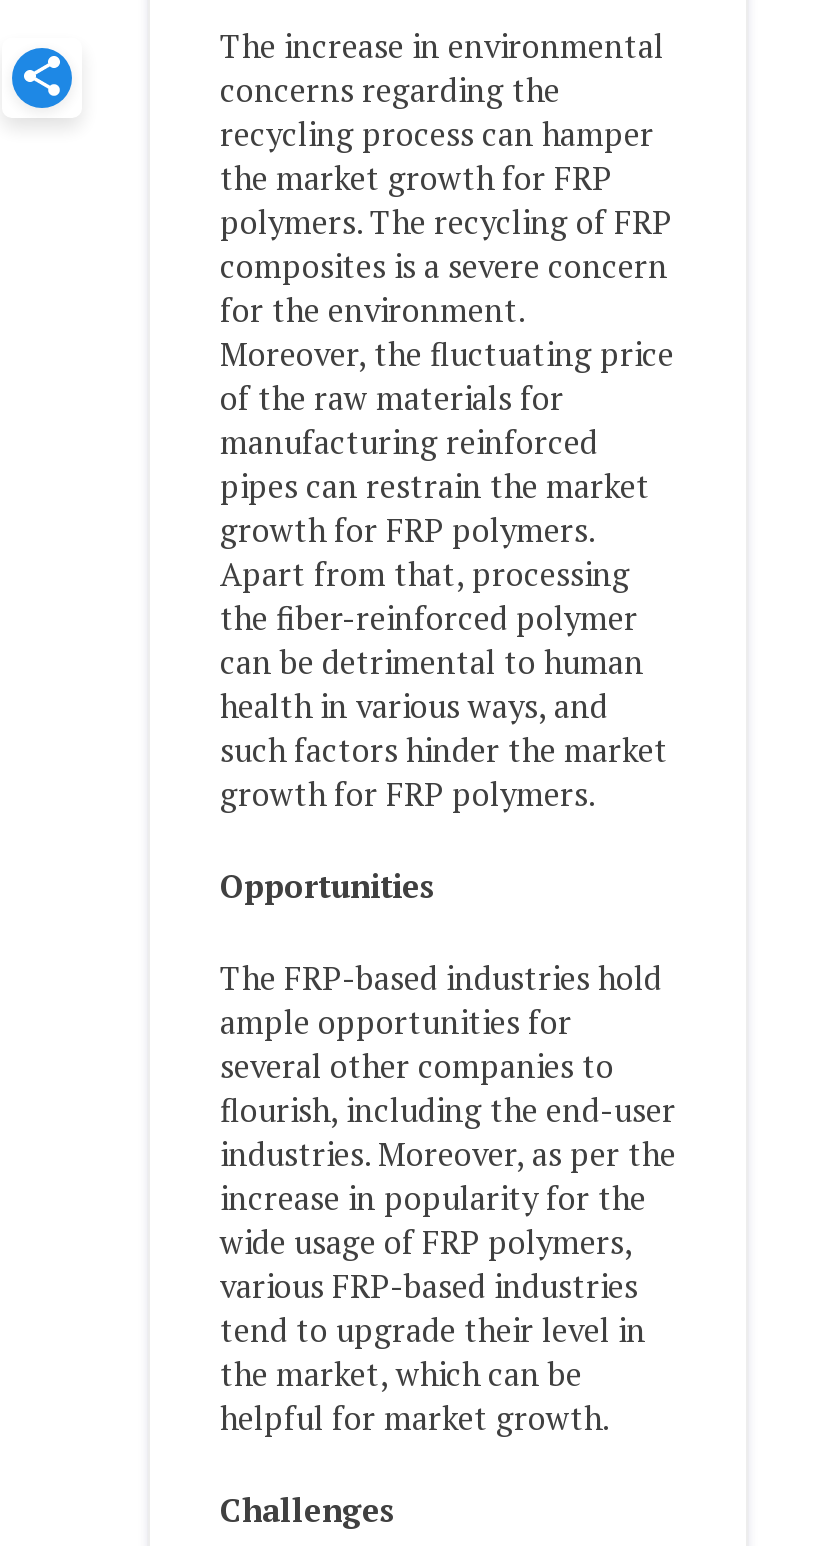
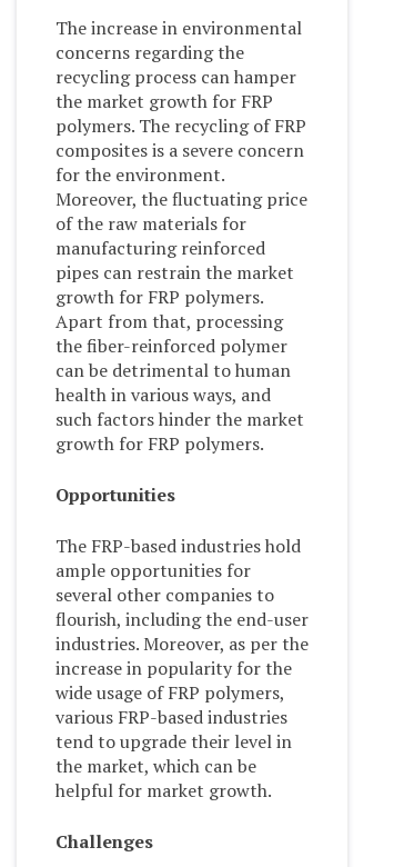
[6,44,78,128] [image] -> none

